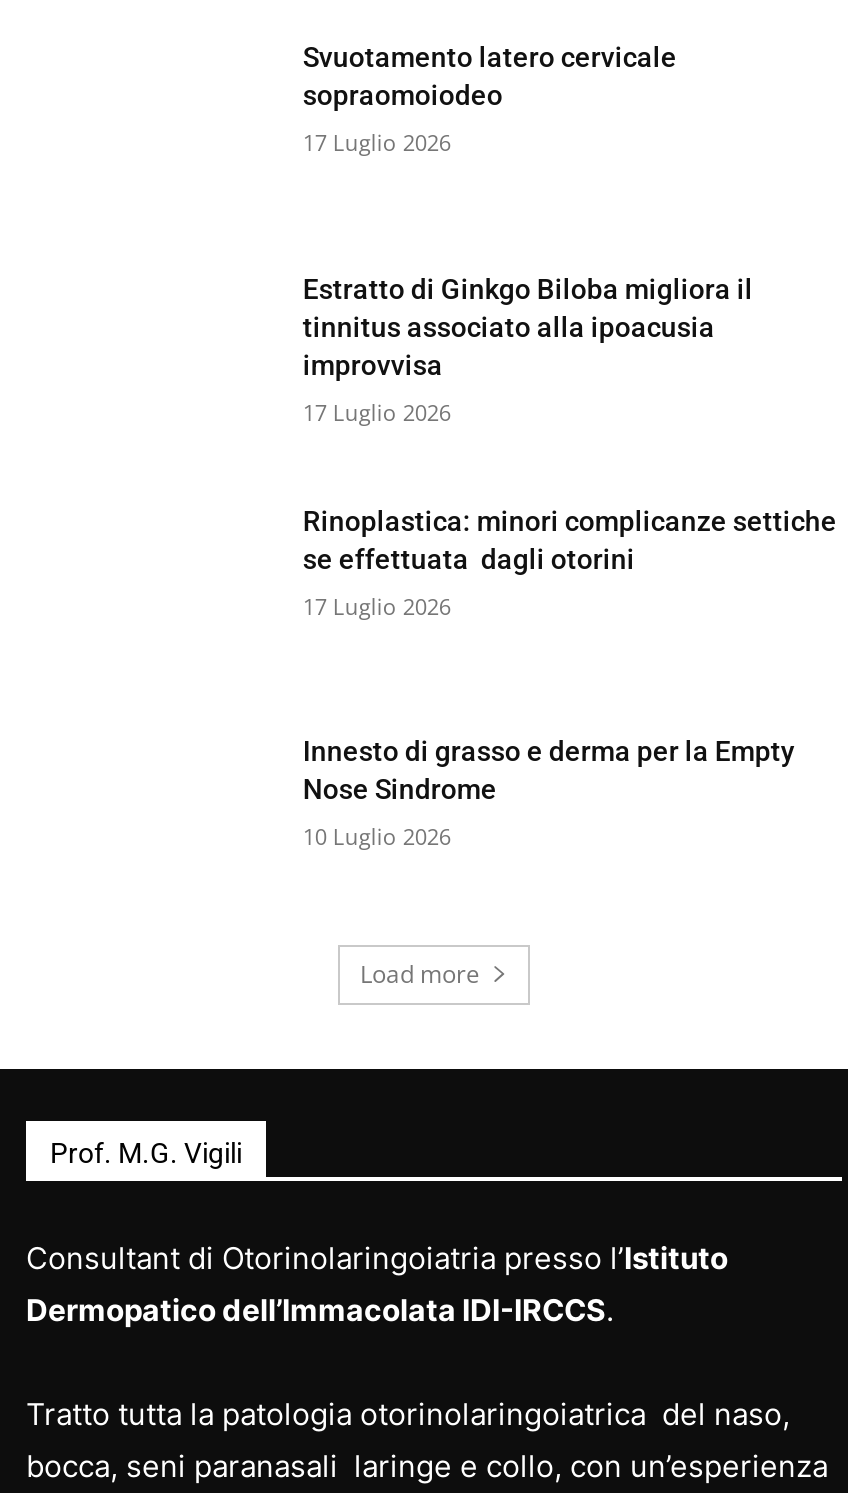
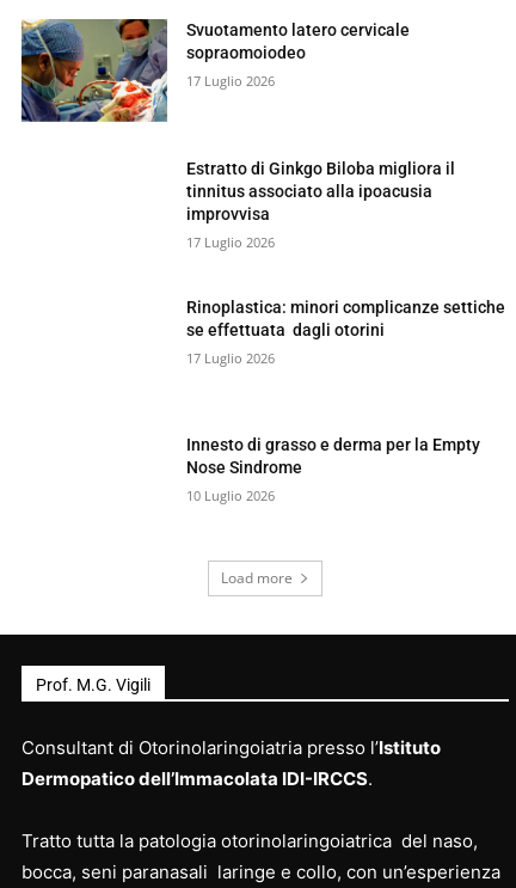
none -> [20,18,168,123] [image]

